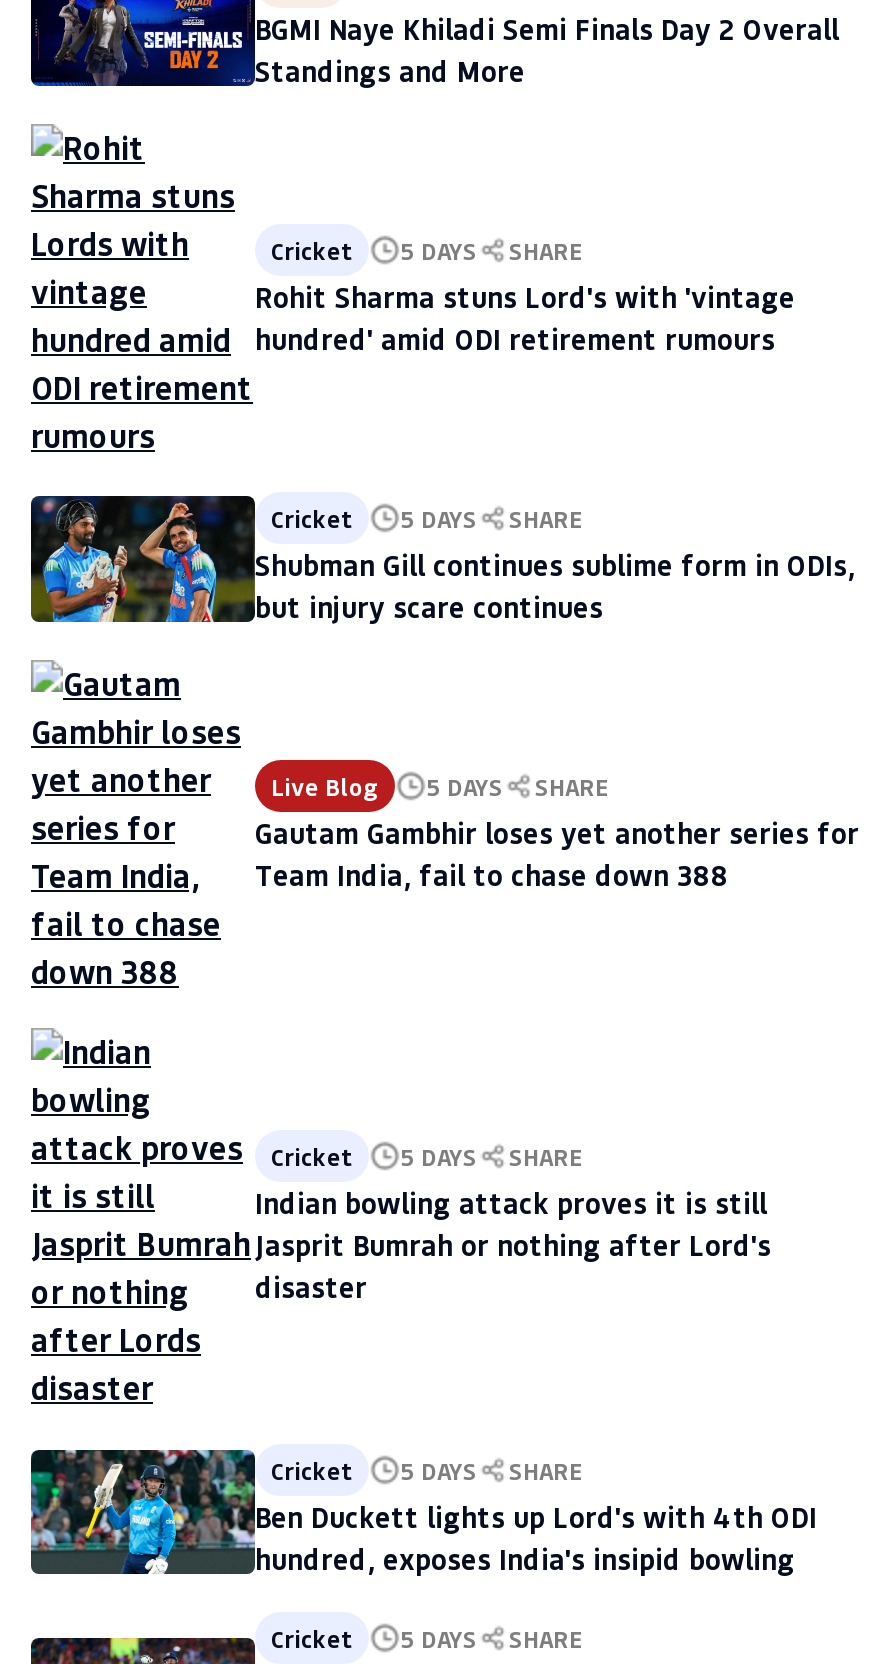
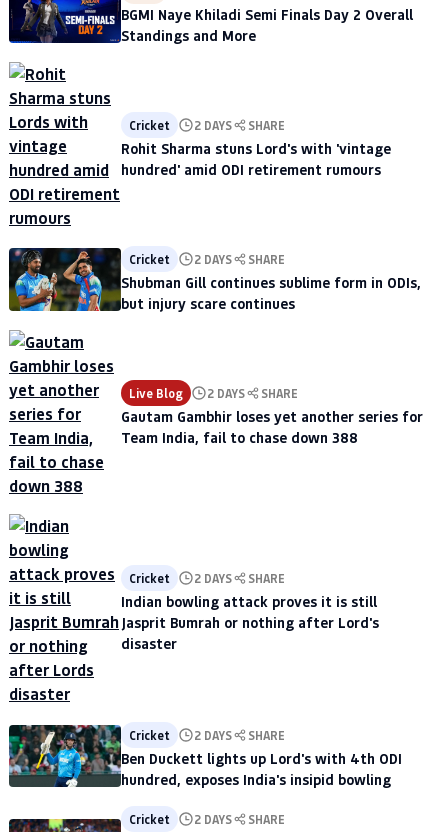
[271,234,583,266] Cricket 5 DAYS SHARE -> [129,117,285,133] Cricket 2 DAYS SHARE
[271,502,583,534] Cricket 5 DAYS SHARE -> [129,251,285,267] Cricket 2 DAYS SHARE
[271,770,609,802] Live Blog 5 DAYS SHARE -> [129,385,298,401] Live Blog 2 DAYS SHARE
[271,1141,583,1173] Cricket 5 DAYS SHARE -> [129,570,285,586] Cricket 2 DAYS SHARE
[271,1454,583,1486] Cricket 5 DAYS SHARE -> [129,727,285,743] Cricket 2 DAYS SHARE
[271,1622,583,1654] Cricket 5 DAYS SHARE -> [129,811,285,827] Cricket 2 DAYS SHARE

